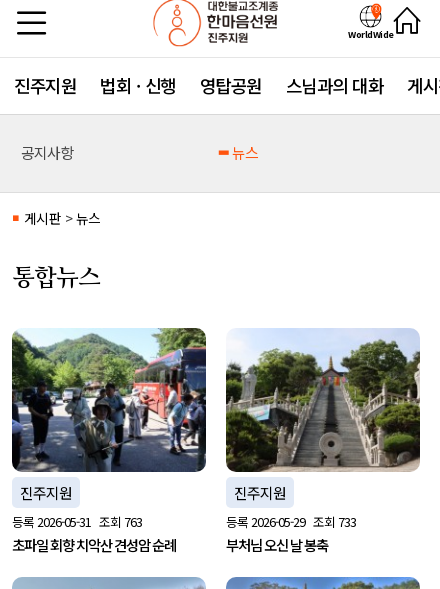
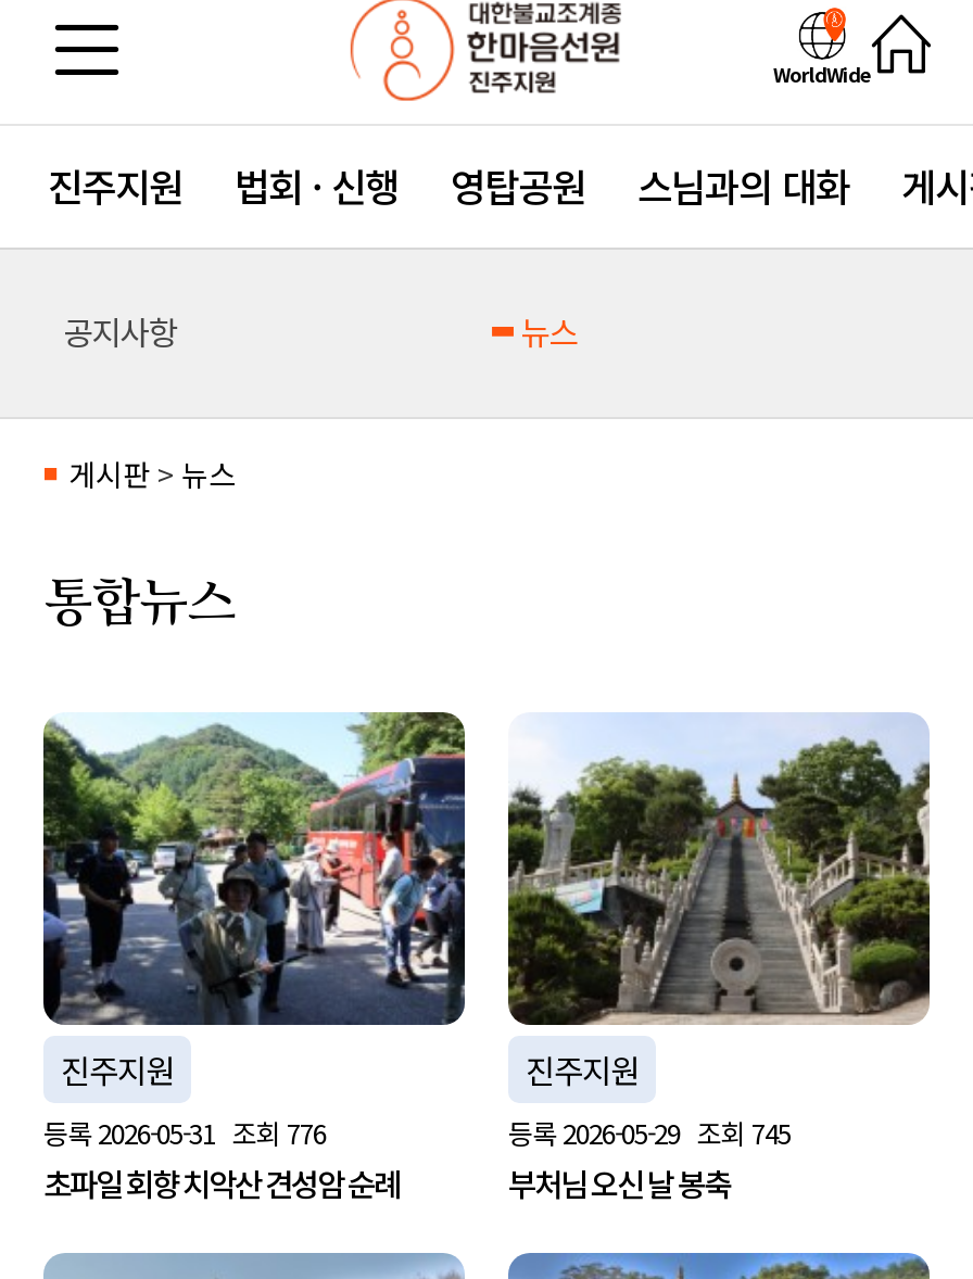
[12,512,142,531] 등록 2026-05-31 조회 763 -> [43,1112,326,1153] 등록 2026-05-31 조회 776
[226,512,356,531] 등록 2026-05-29 조회 733 -> [508,1112,791,1153] 등록 2026-05-29 조회 745

